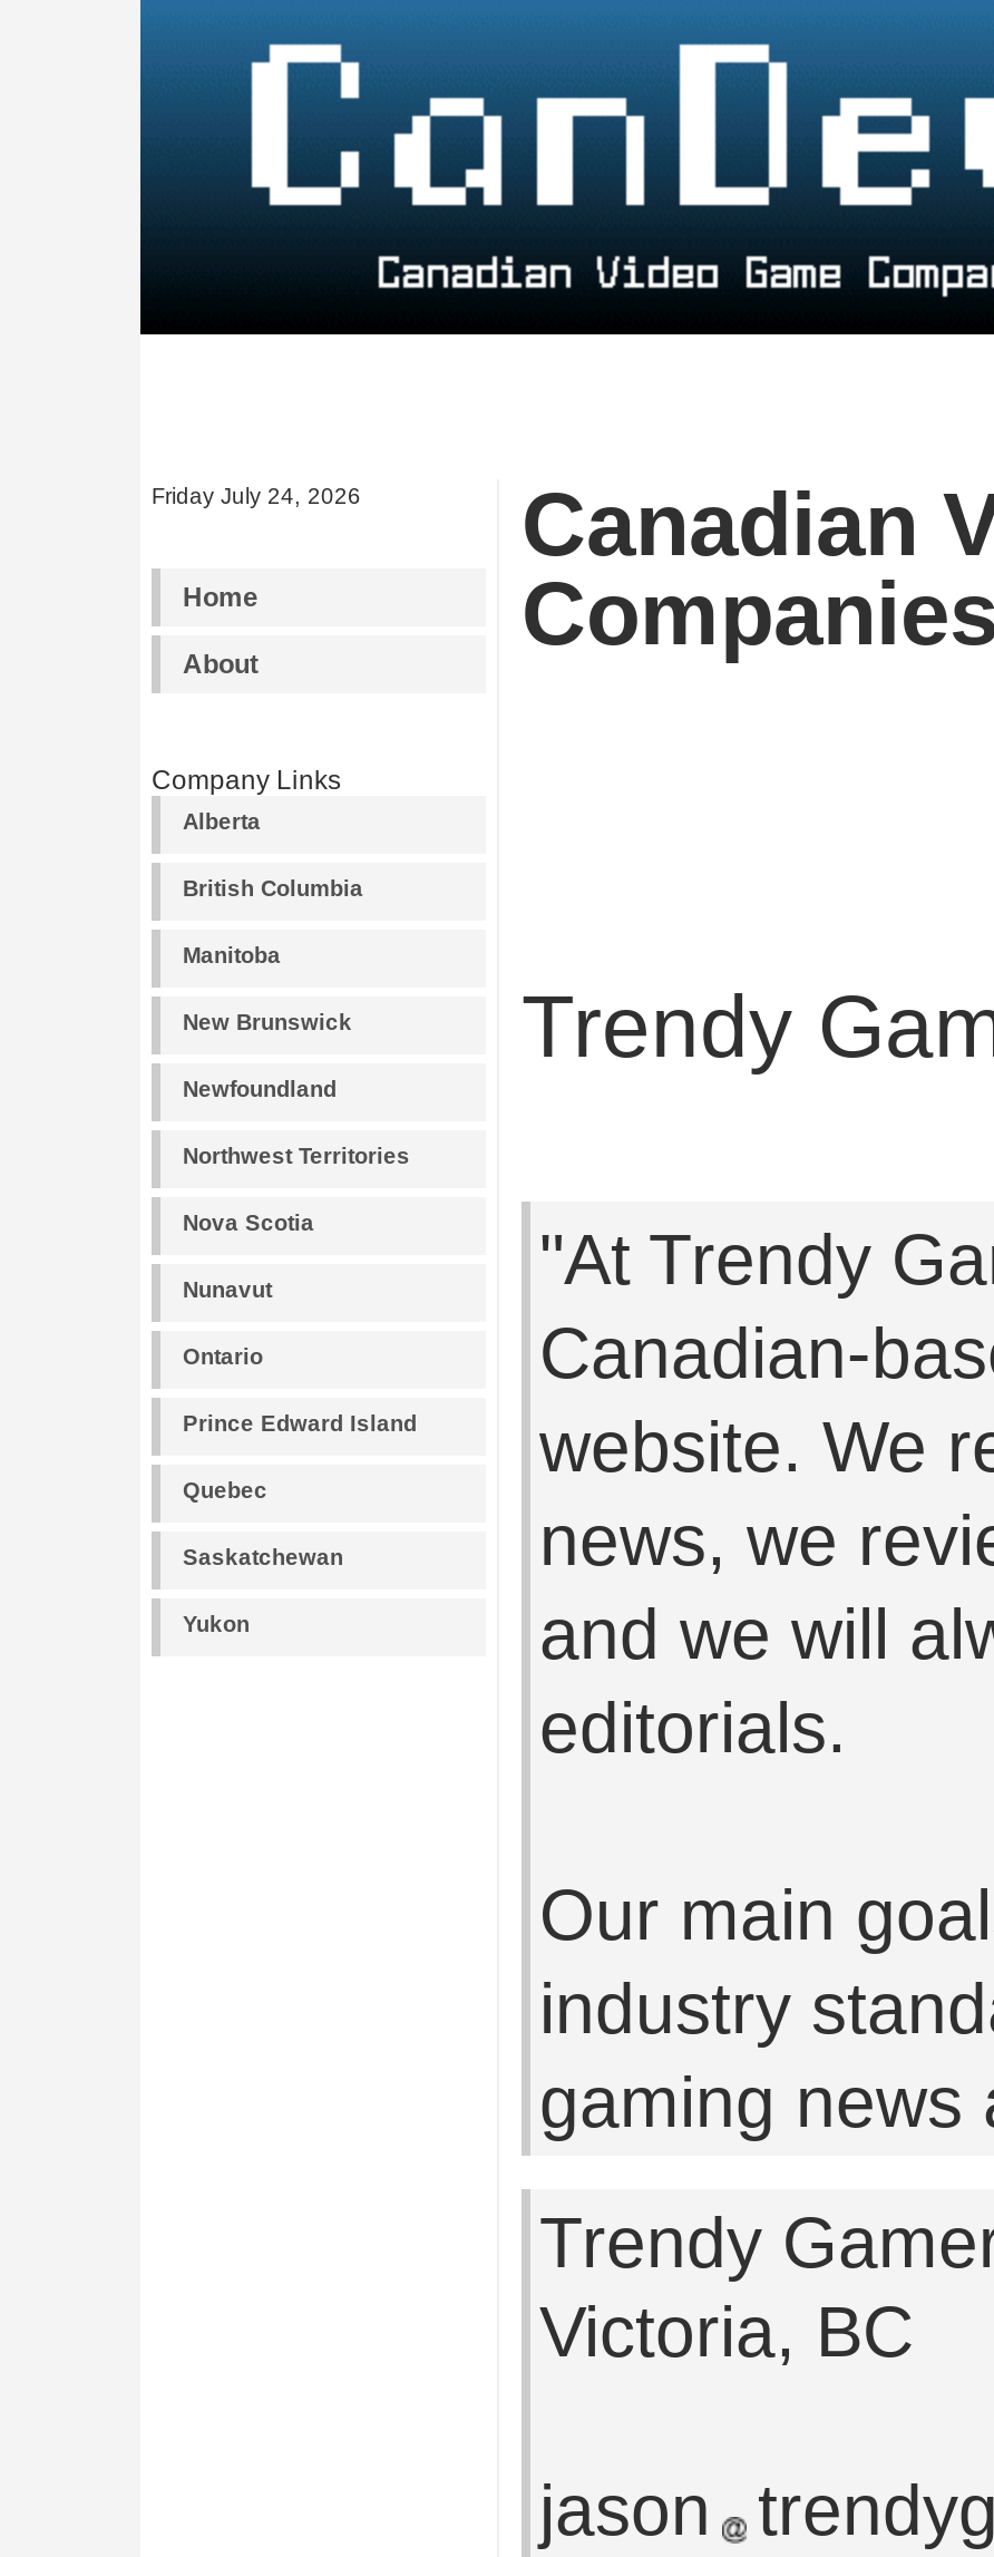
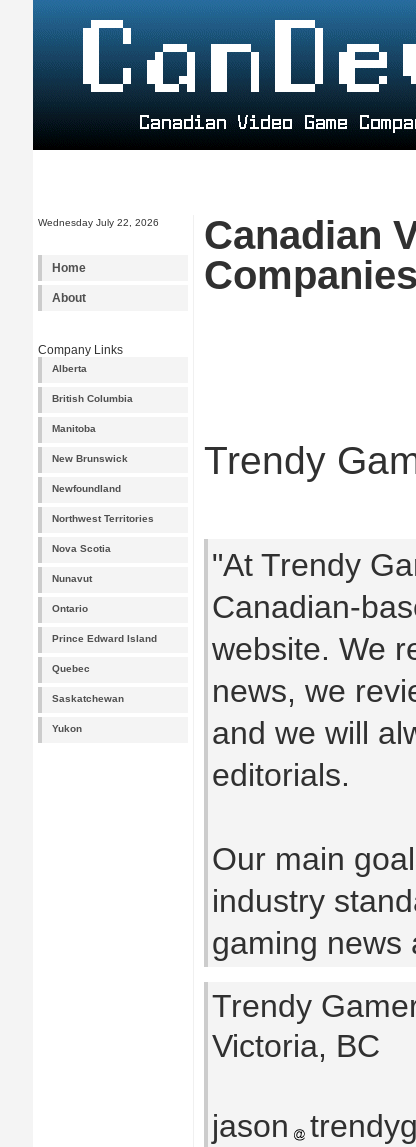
[152,484,361,508] Friday July 24, 2026 -> [38,217,159,228] Wednesday July 22, 2026

